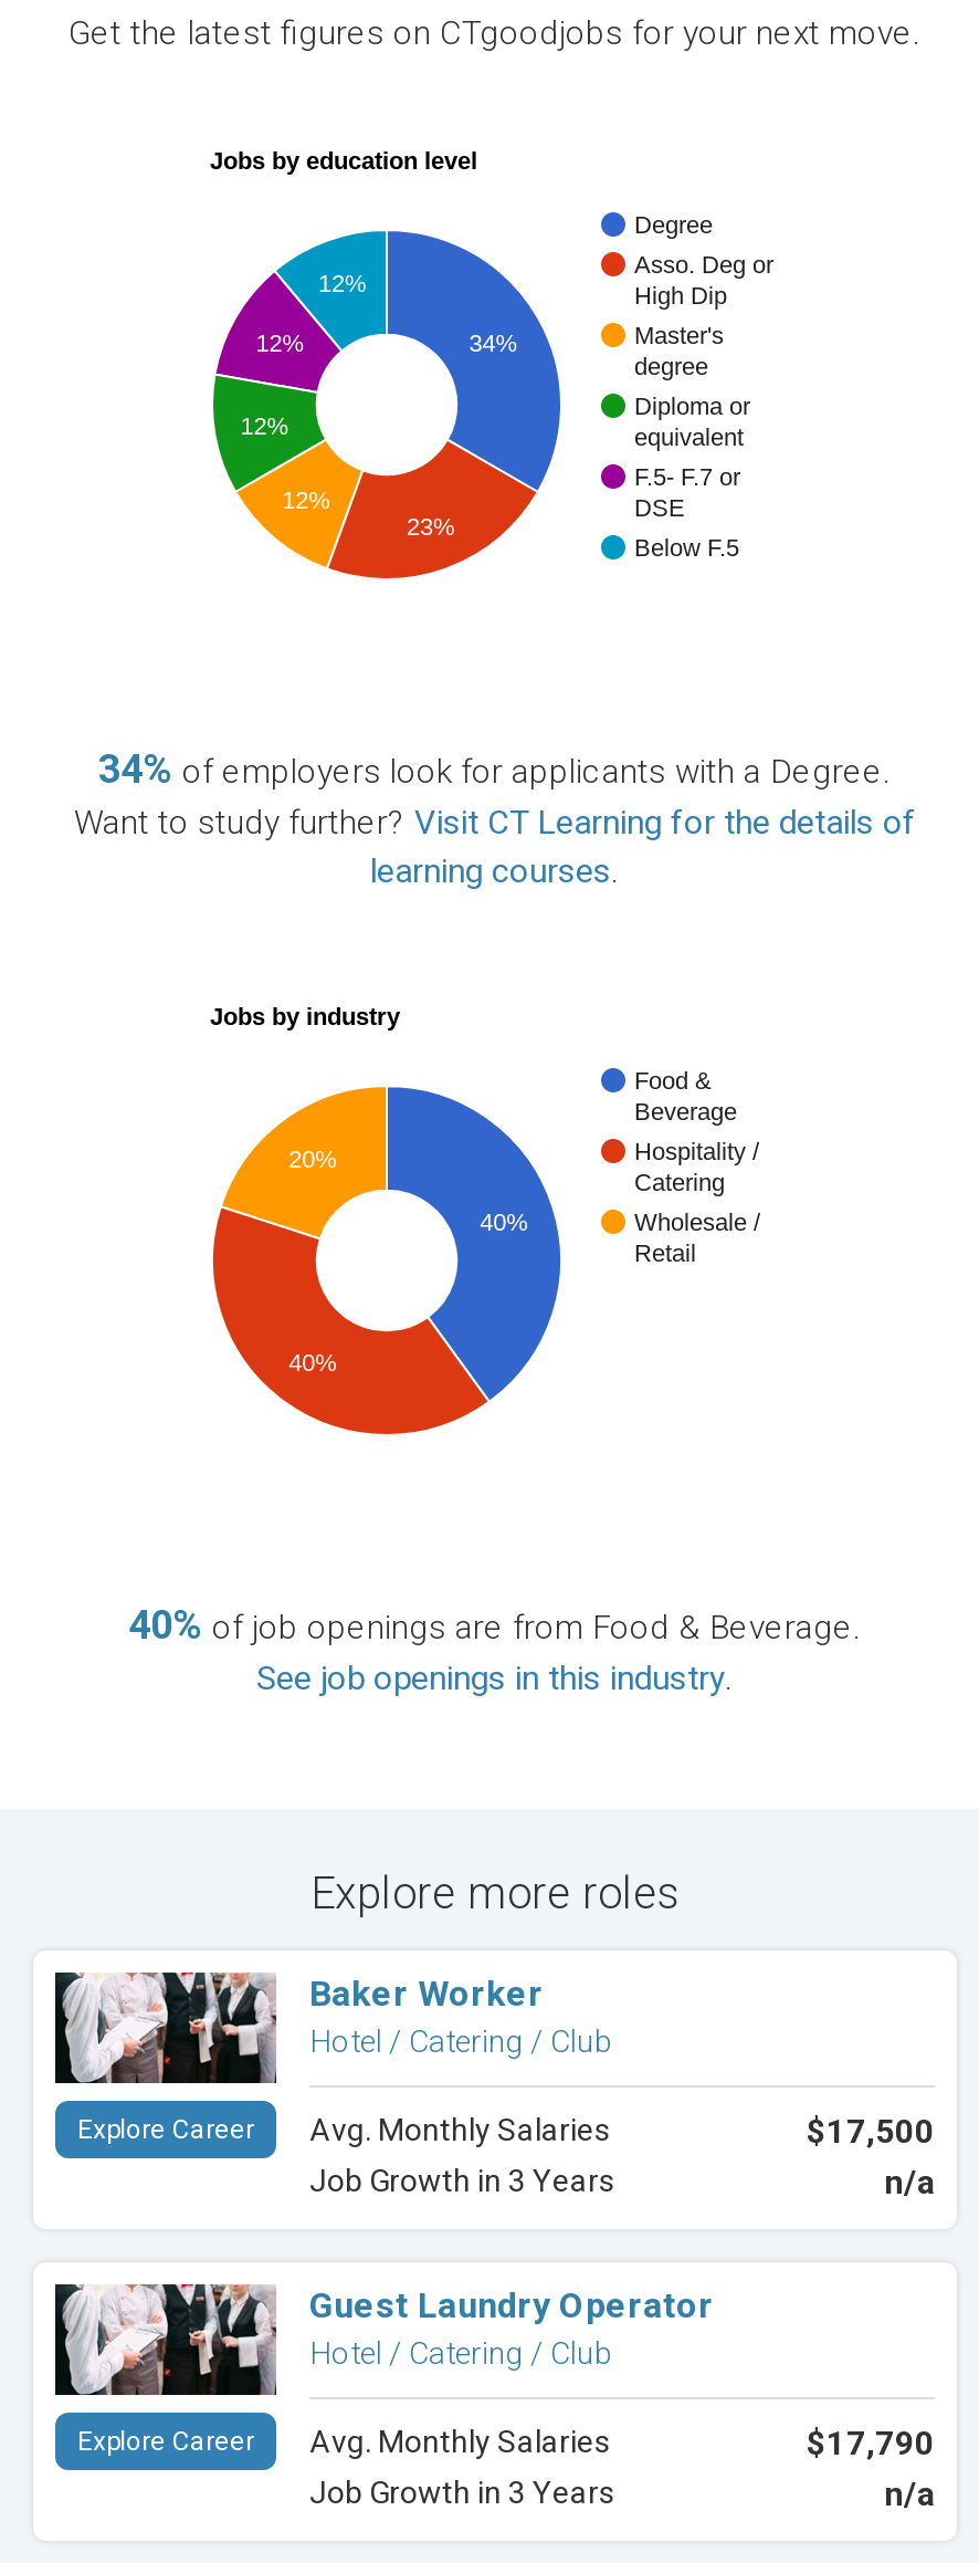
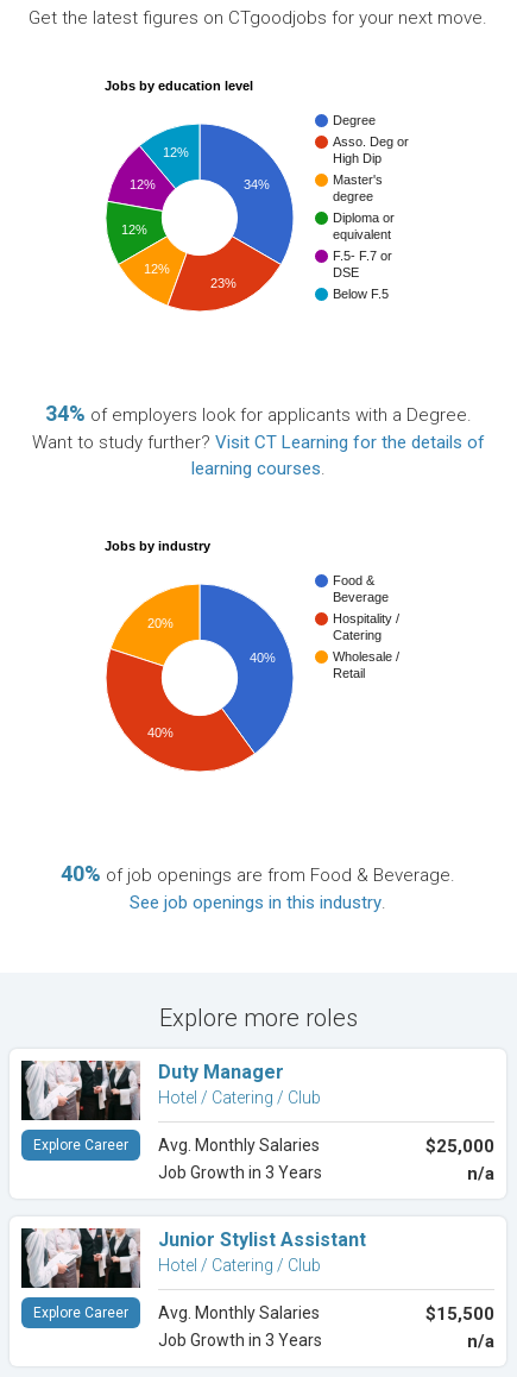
[309,1973,544,2015] Baker Worker -> [158,1061,284,1083] Duty Manager
[807,2112,935,2152] $17,500 -> [425,1136,494,1157] $25,000
[309,2284,714,2326] Guest Laundry Operator -> [158,1228,366,1251] Junior Stylist Assistant
[807,2424,935,2463] $17,790 -> [425,1303,494,1325] $15,500

